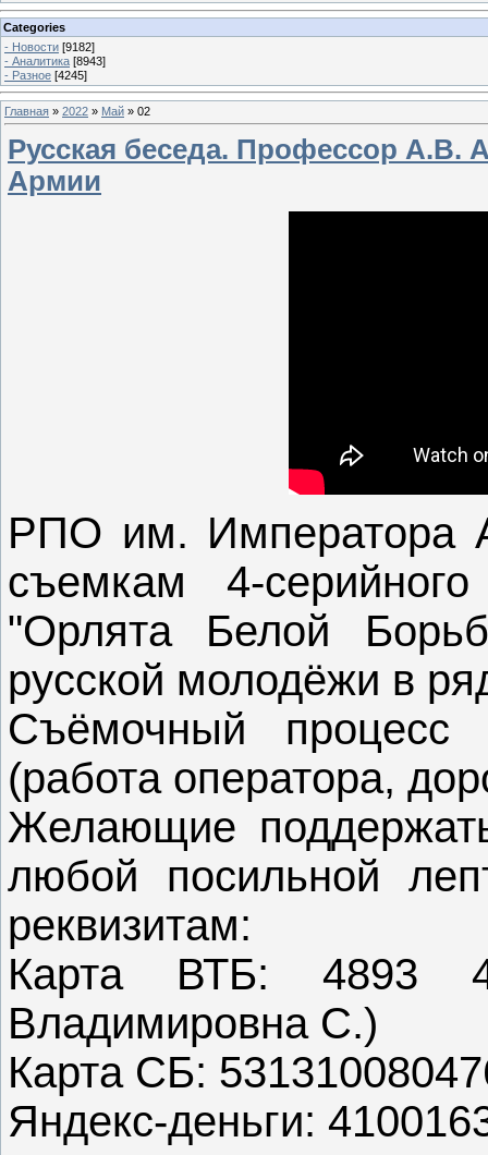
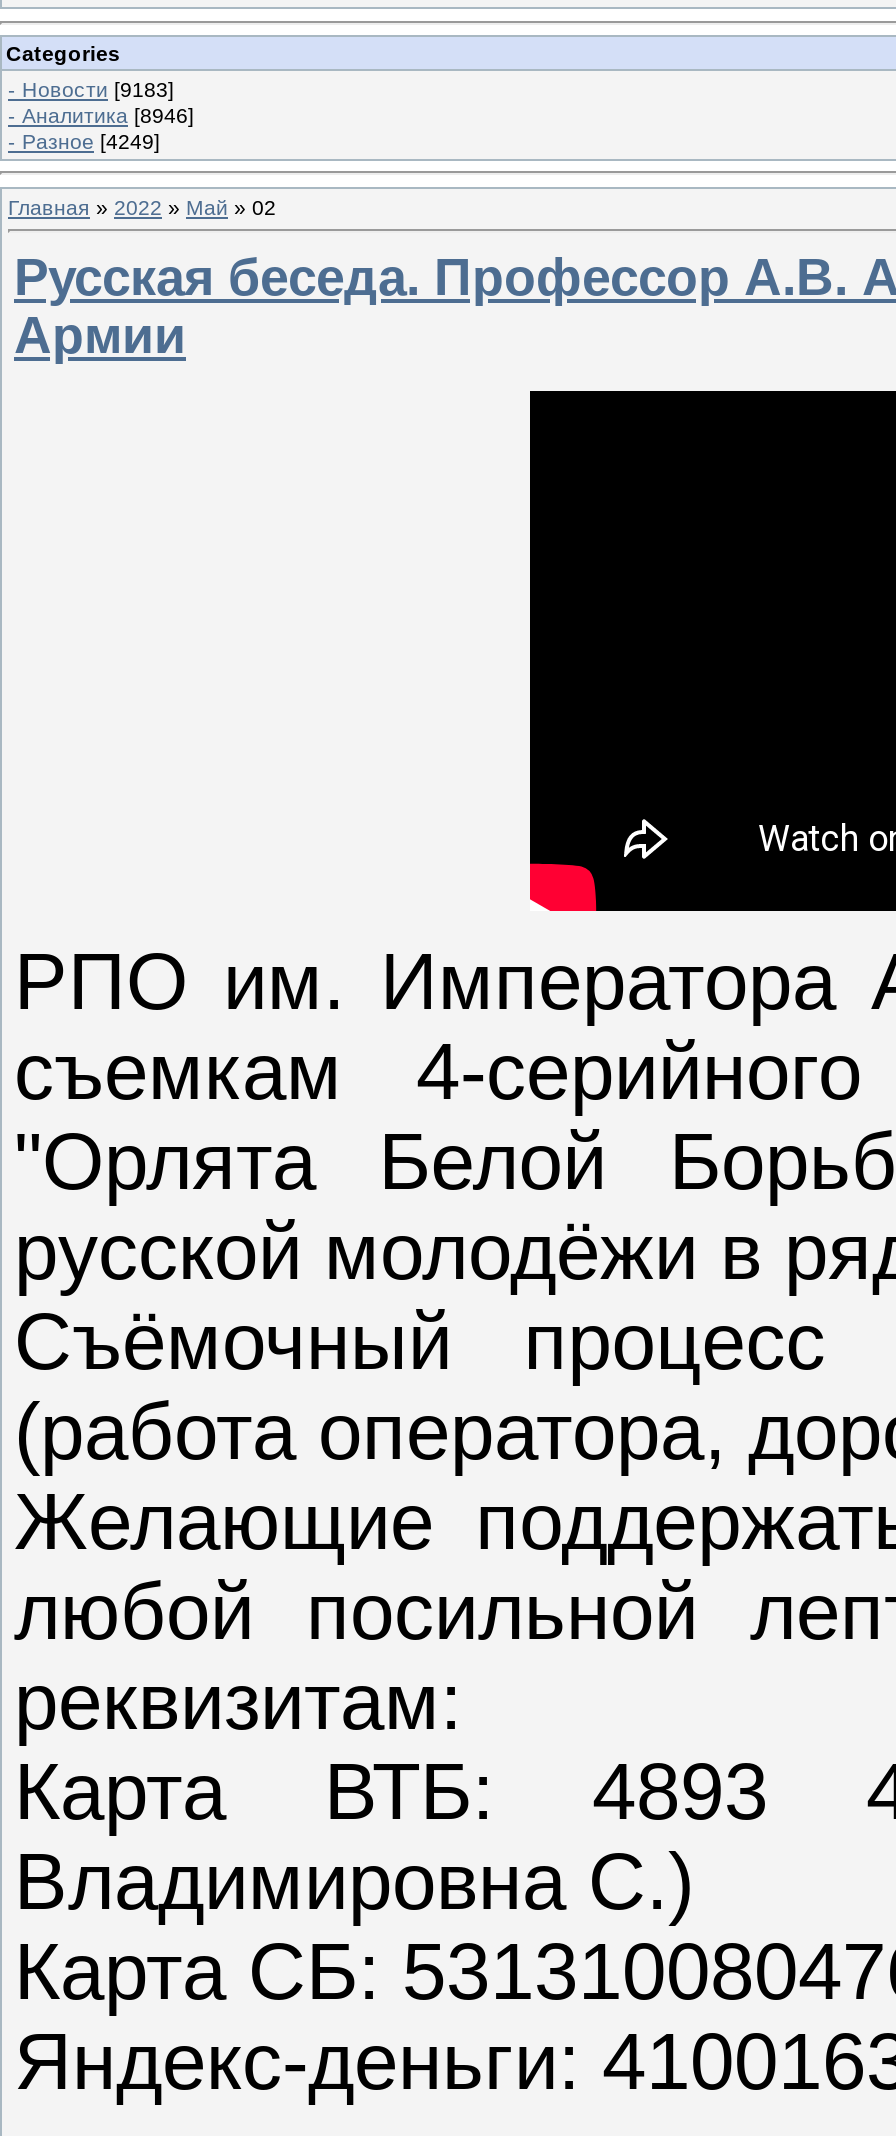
[4,40,95,53] - Новости [9182] -> [8,77,174,101] - Новости [9183]
[4,54,106,68] - Аналитика [8943] -> [8,103,194,127] - Аналитика [8946]
[4,69,87,82] - Разное [4245] -> [8,129,160,153] - Разное [4249]

